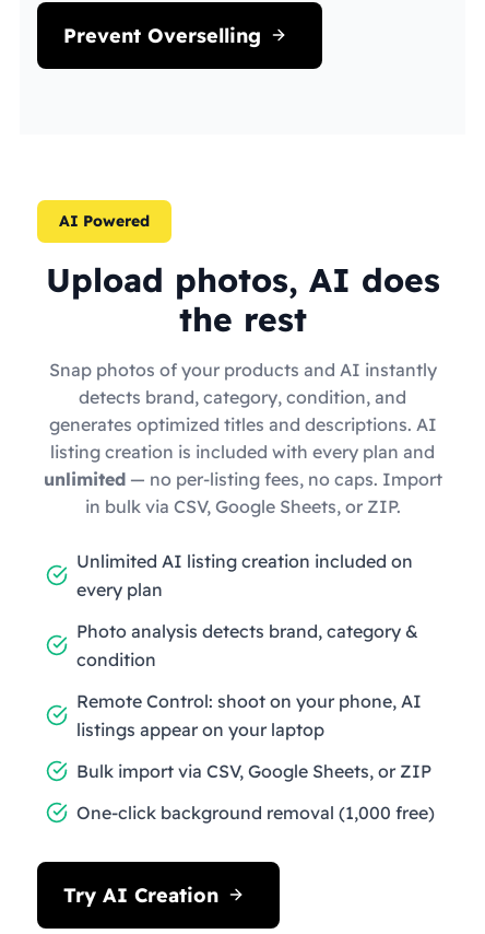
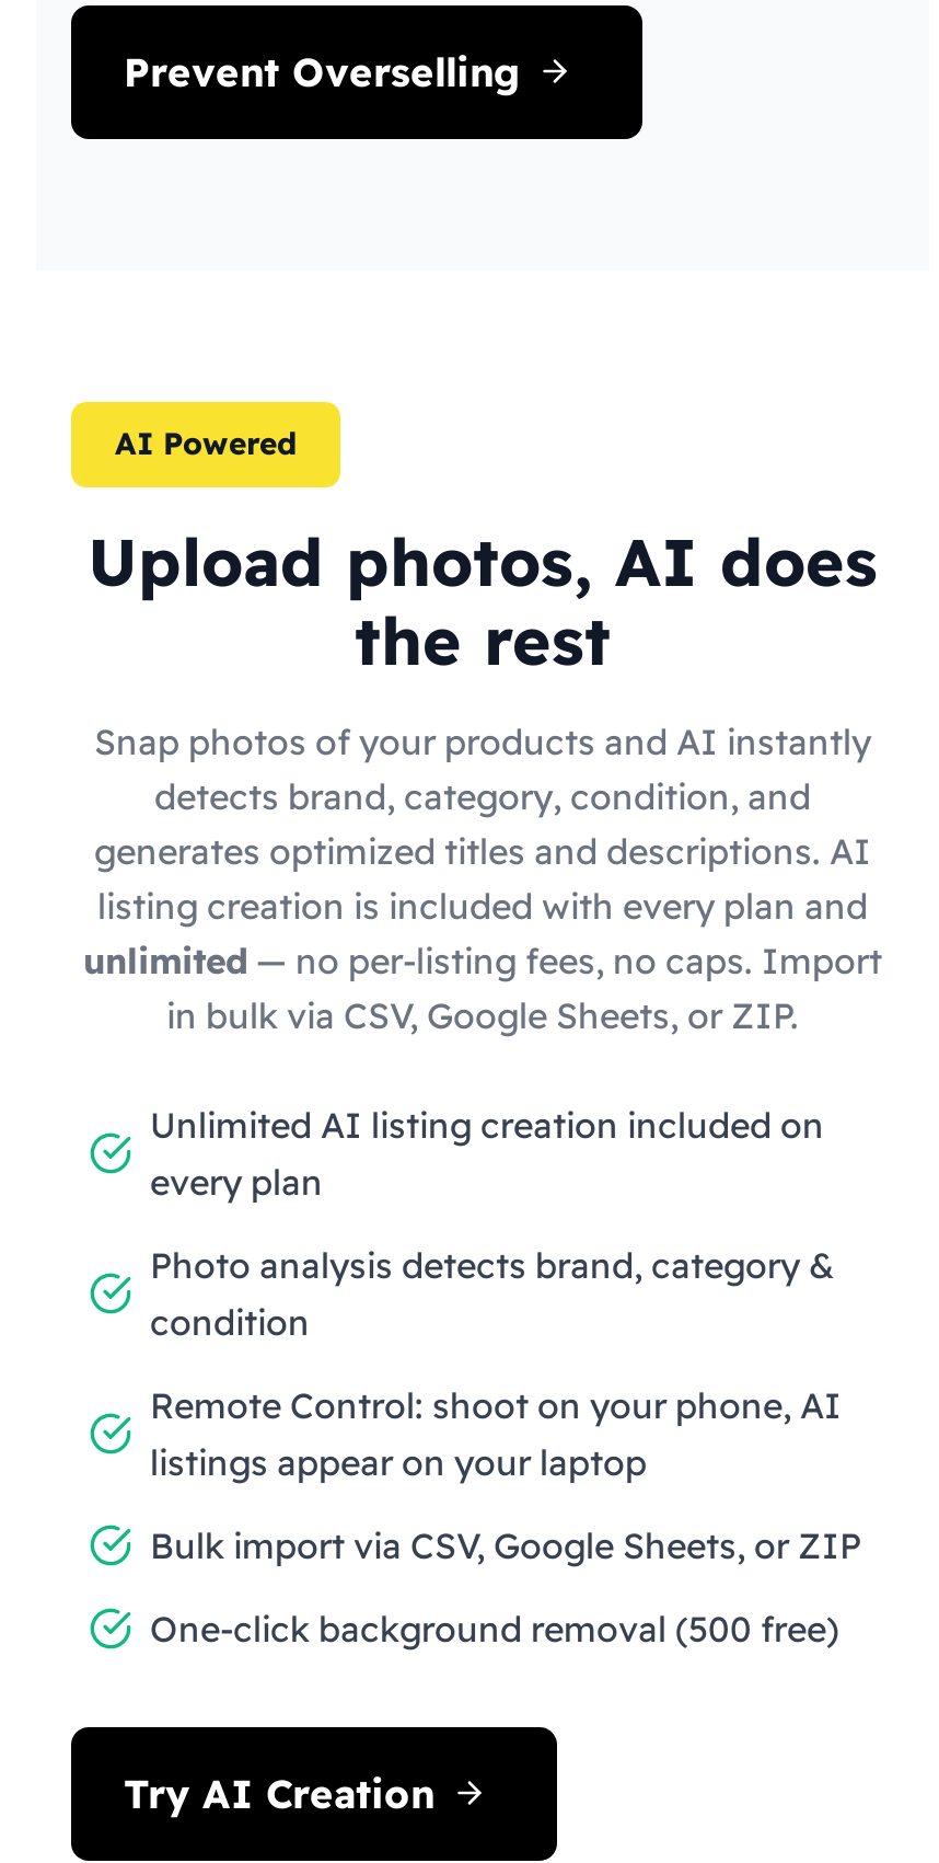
[76,802,435,823] One-click background removal (1,000 free) -> [150,1606,839,1650] One-click background removal (500 free)

